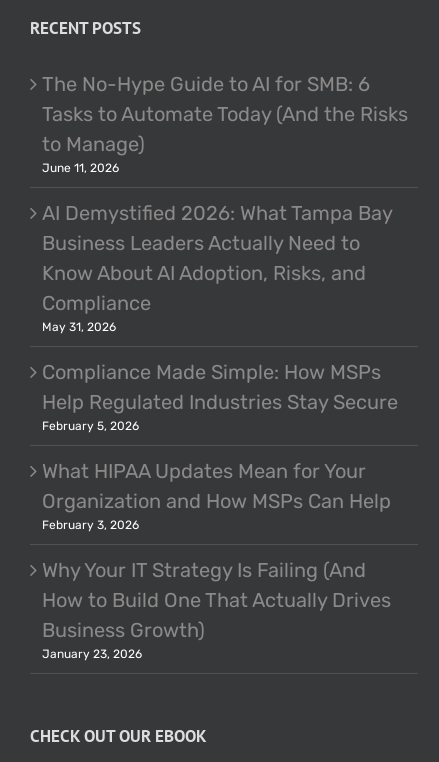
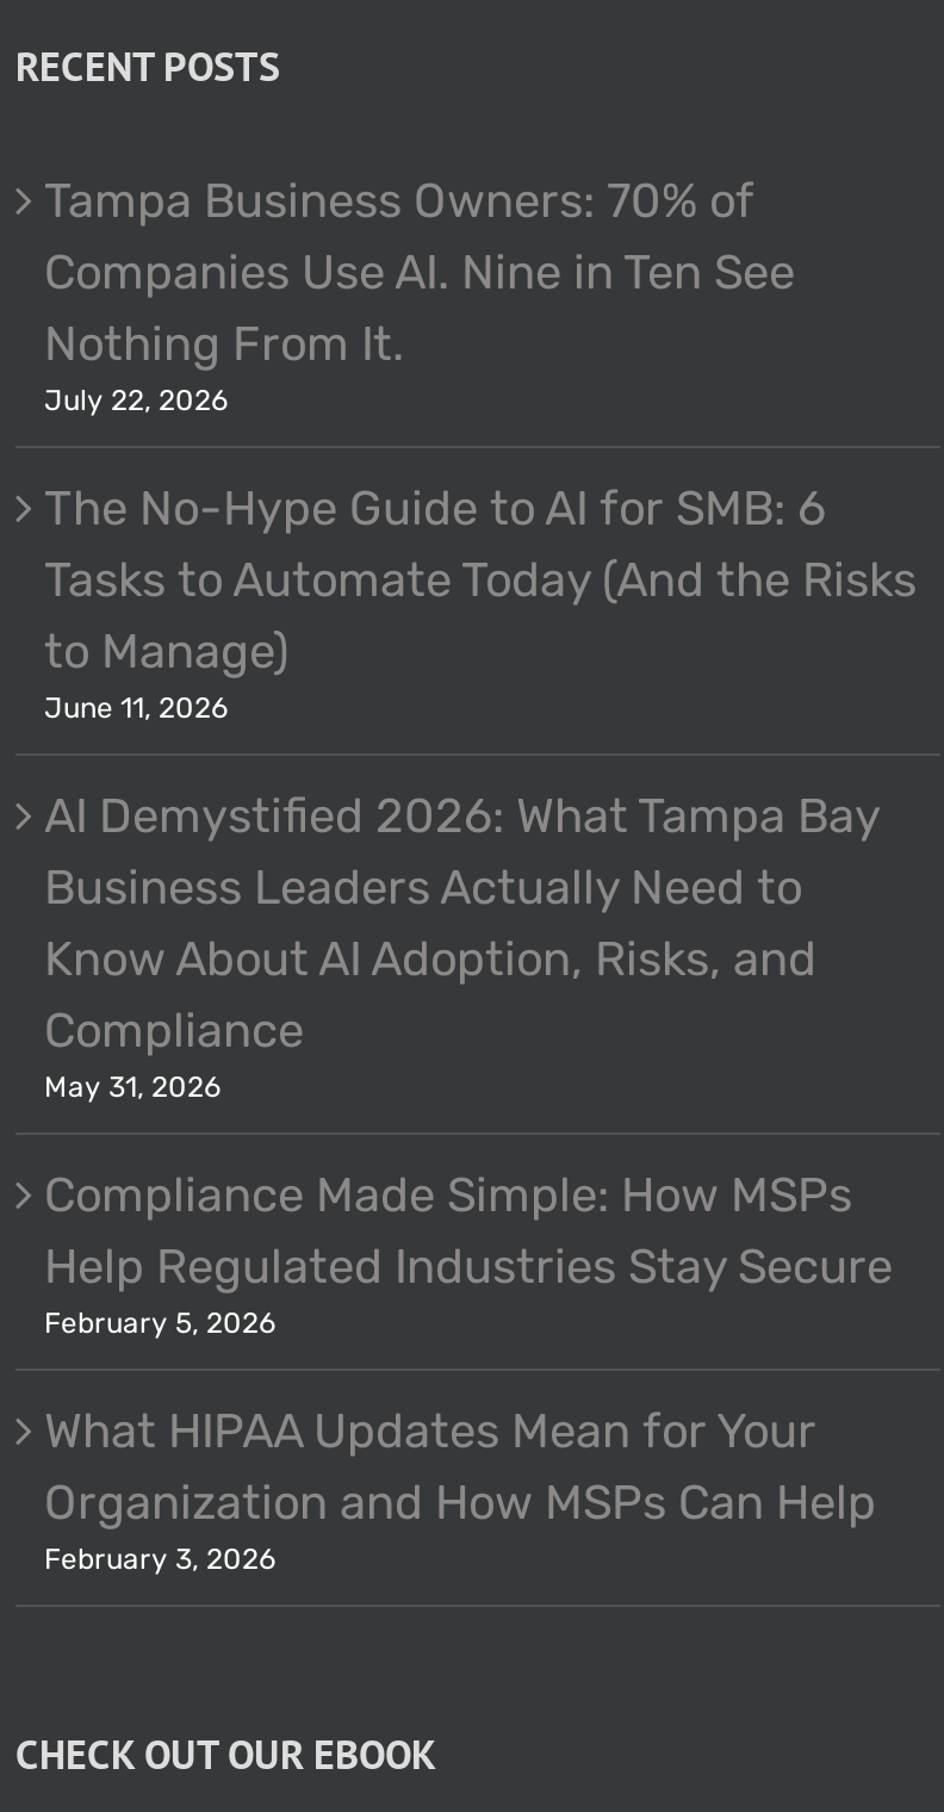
none -> [44,171,795,417] Tampa Business Owners: 70% of | Companies Use AI. Nine in Ten See | Nothing From It. | July 22, 2026
moved [42,72,408,532] -> [44,479,917,1576]: The No-Hype Guide to AI for SMB: 6 | Tasks to Automate Today (And the Risks | to Manage) | ... | Organization and How MSPs Can Help | February 3, 2026
[42,558,391,661] Why Your IT Strategy Is Failing (And | How to Build One That Actually Drives | Business Growth) | January 23, 2026 -> none

